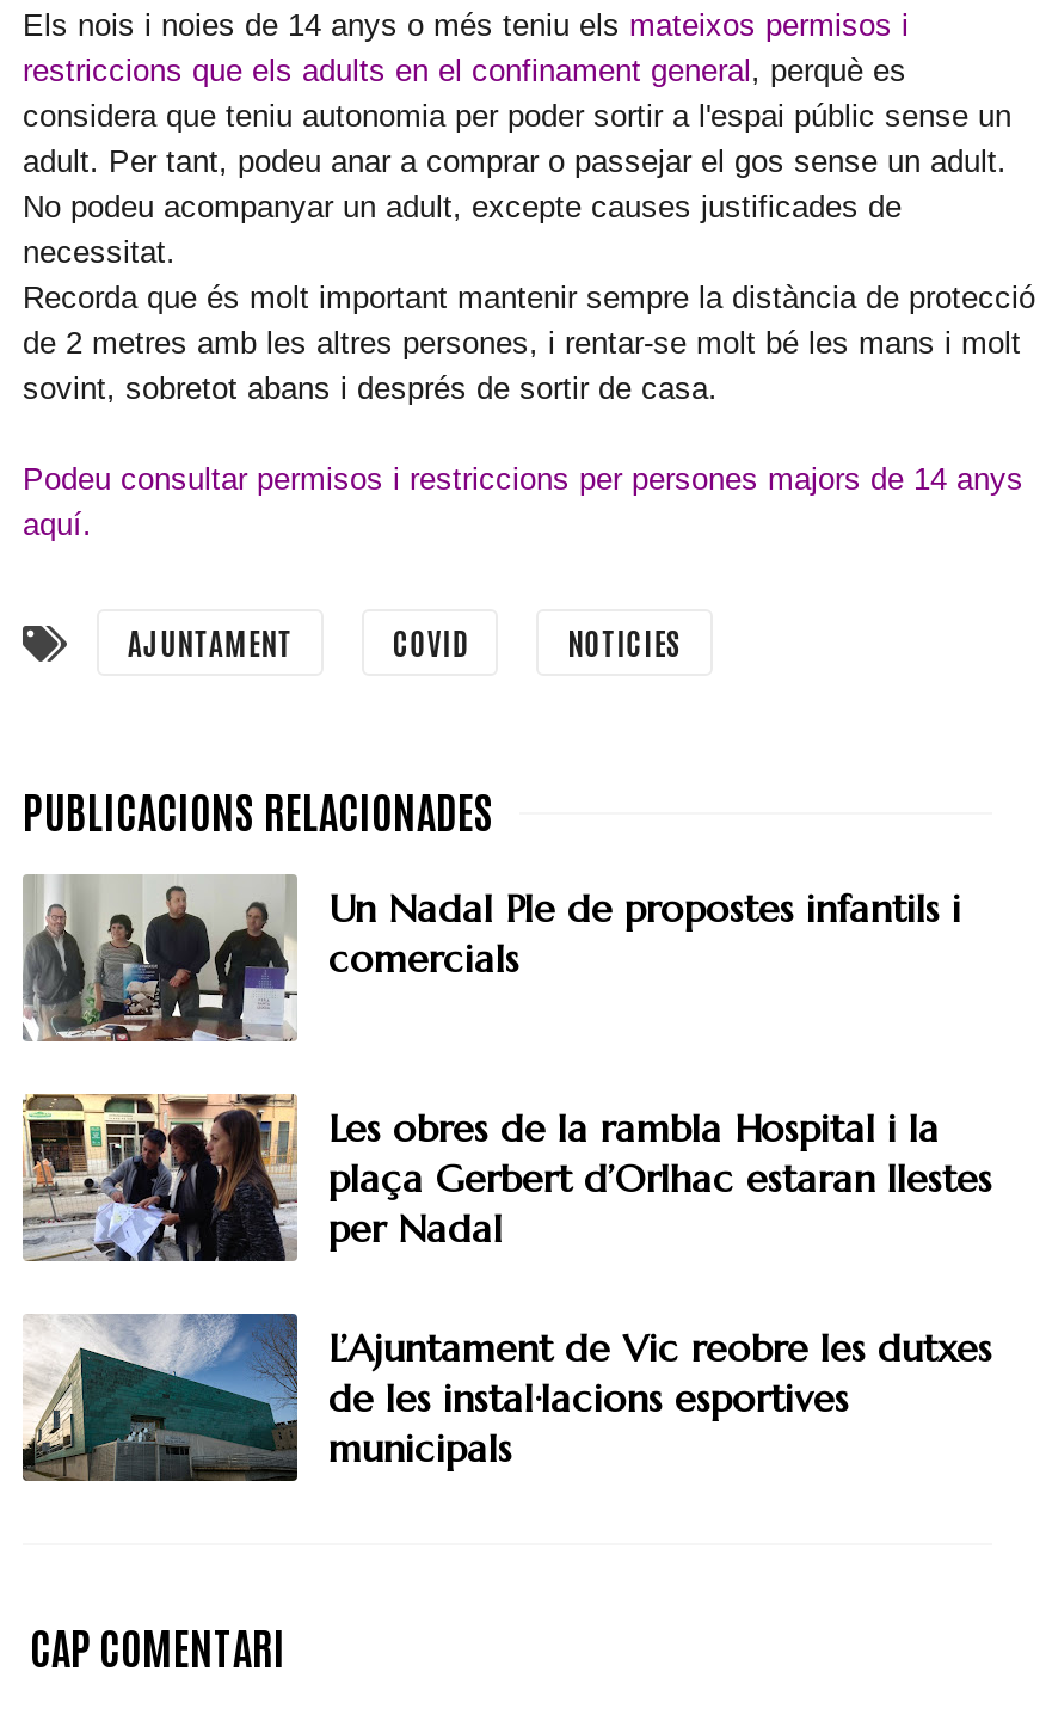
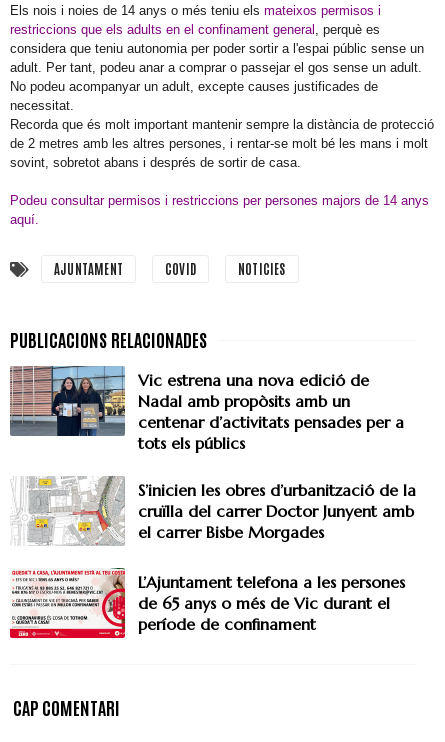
[25,874,961,1044] [image] | Un Nadal Ple de propostes infantils i | comercials -> [10,366,404,453] [image] | Vic estrena una nova edició de | Nadal amb propòsits amb un | centenar d’activitats pensades per a | tots els públics
[20,1092,992,1264] [image] | Les obres de la rambla Hospital i la | plaça Gerbert d’Orlhac estaran llestes | per Nadal -> [10,476,416,546] [image] | S’inicien les obres d’urbanització de la | cruïlla del carrer Doctor Junyent amb | el carrer Bisbe Morgades
[20,1311,992,1483] [image] | L’Ajuntament de Vic reobre les dutxes | de les instal·lacions esportives | municipals -> [9,568,405,639] [image] | L’Ajuntament telefona a les persones | de 65 anys o més de Vic durant el | període de confinament

